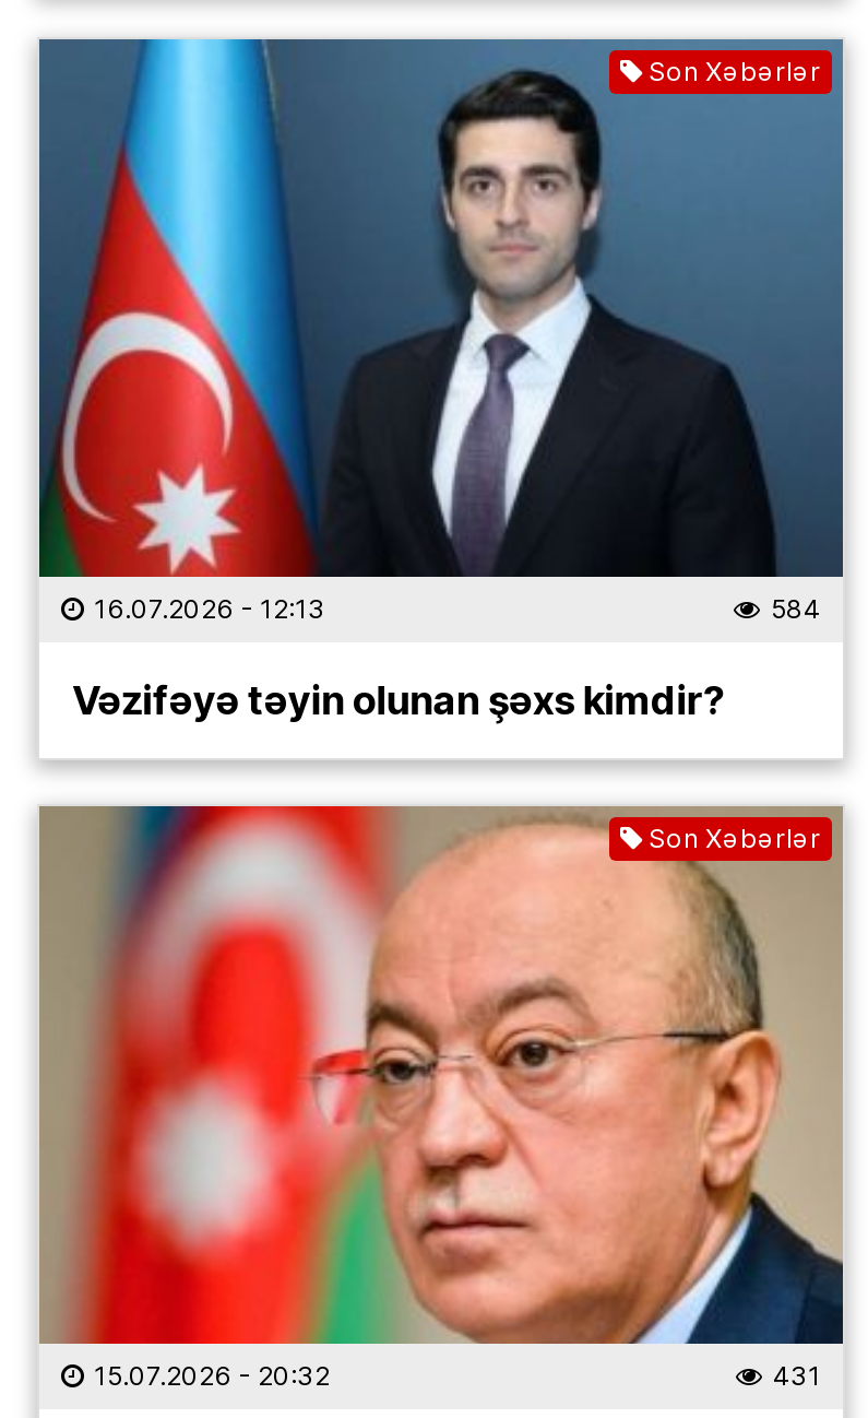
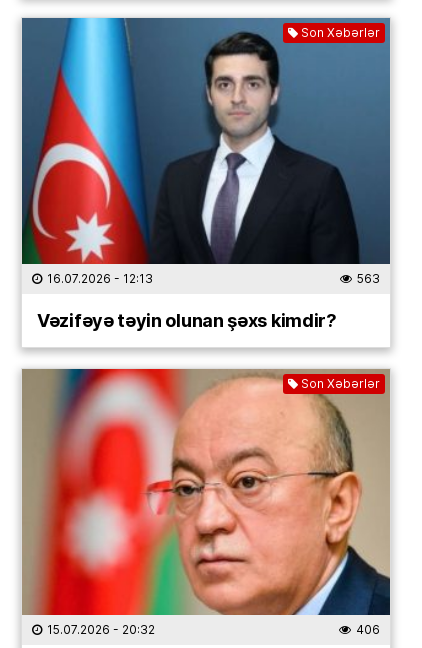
[771,590,821,627] 584 -> [357,270,380,287] 563
[773,1357,821,1394] 431 -> [356,621,380,638] 406

